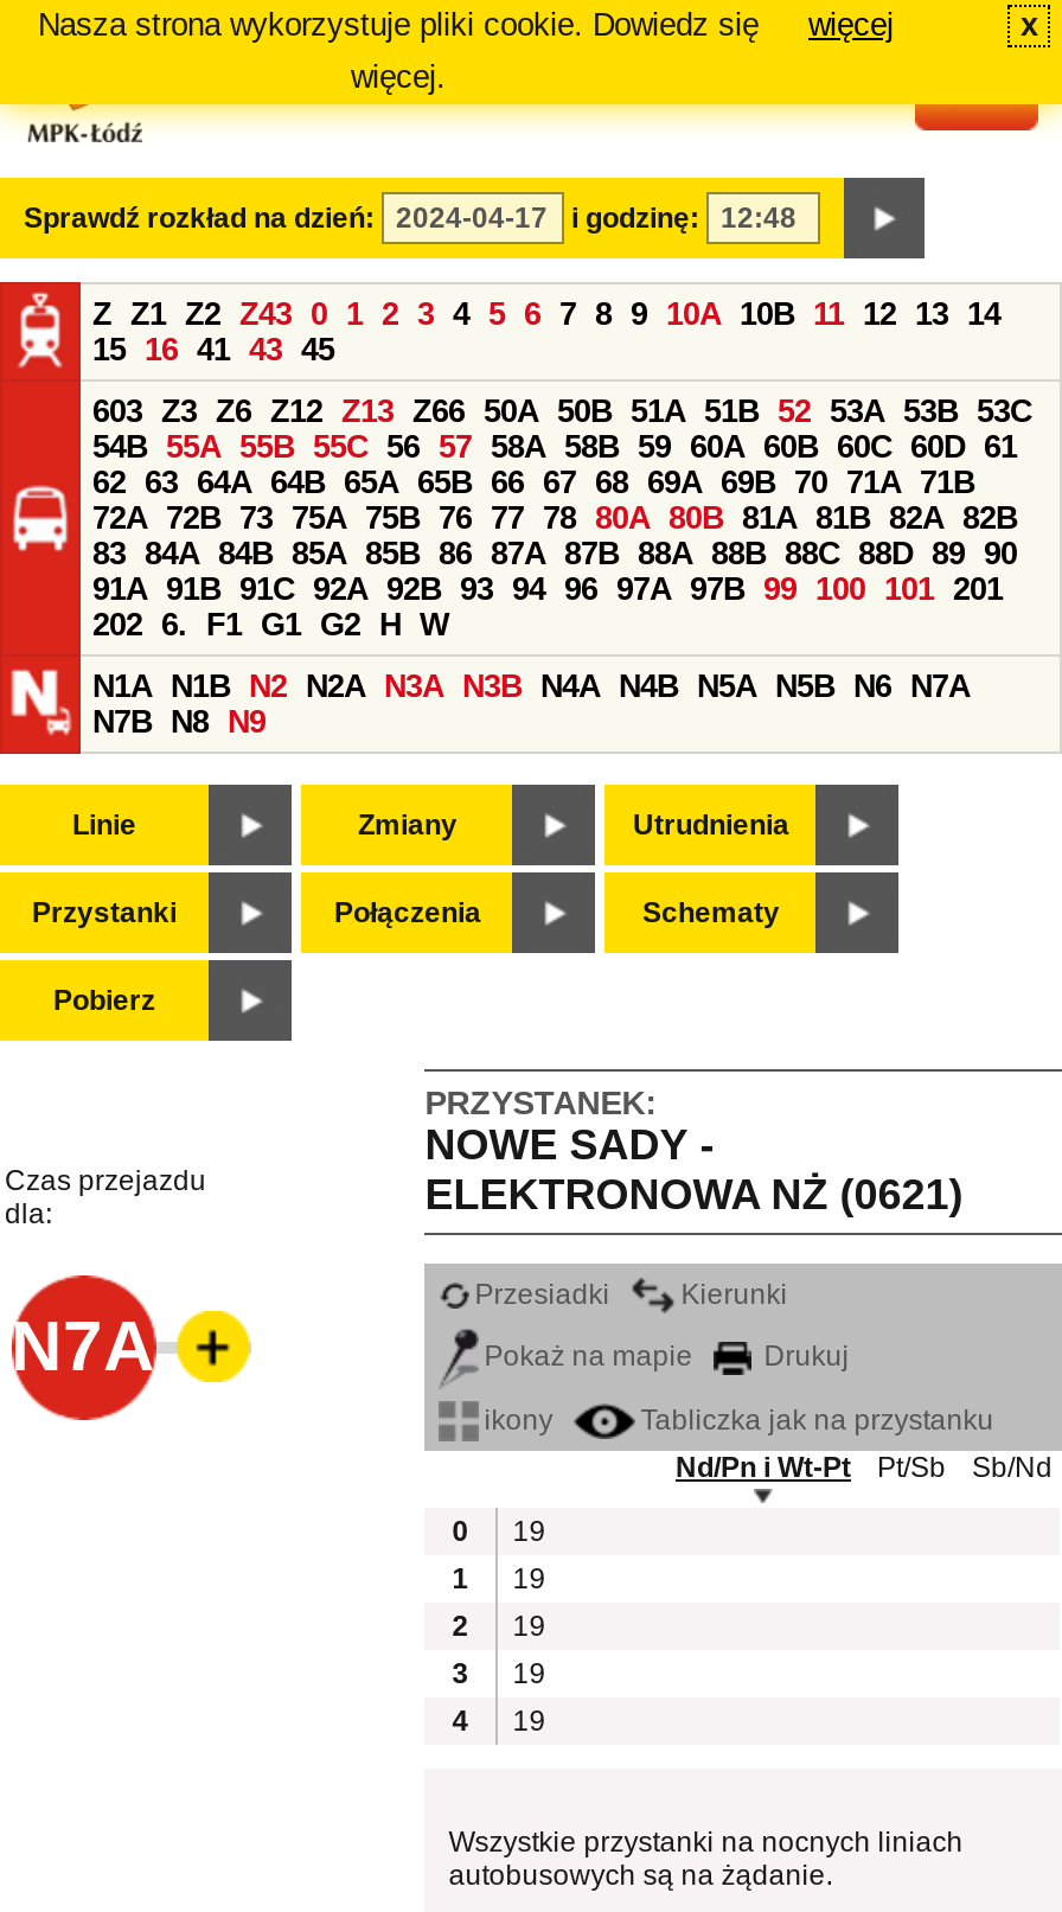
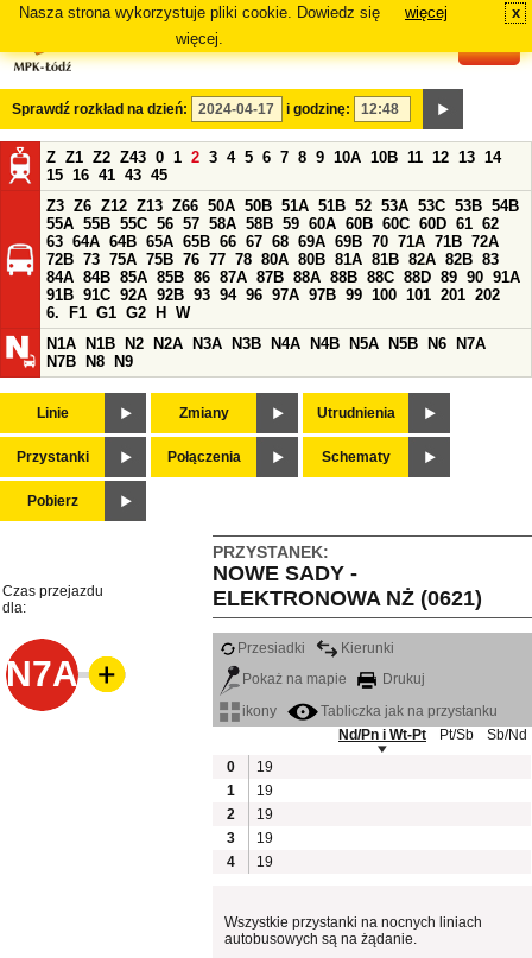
[92,394,1031,642] 603 Z3 Z6 Z12 Z13 Z66 50A 50B 51A 51B 52 53A 53B 53C | 54B 55A 55B 55C 56 57 58A 58B 59 60A 60B 60C 60D 61 | 62 63 64A 64B 65A 65B 66 67 68 69A 69B 70 71A 71B | 72A 72B 73 75A 75B 76 77 78 80A 80B 81A 81B 82A 82B | 83 84A 84B 85A 85B 86 87A 87B 88A 88B 88C 88D 89 90 | 91A 91B 91C 92A 92B 93 94 96 97A 97B 99 100 101 201 | 202 6. F1 G1 G2 H W -> [46,197,520,322] Z3 Z6 Z12 Z13 Z66 50A 50B 51A 51B 52 53A 53C 53B 54B | 55A 55B 55C 56 57 58A 58B 59 60A 60B 60C 60D 61 62 | 63 64A 64B 65A 65B 66 67 68 69A 69B 70 71A 71B 72A | 72B 73 75A 75B 76 77 78 80A 80B 81A 81B 82A 82B 83 | 84A 84B 85A 85B 86 87A 87B 88A 88B 88C 88D 89 90 91A | 91B 91C 92A 92B 93 94 96 97A 97B 99 100 101 201 202 | 6. F1 G1 G2 H W

